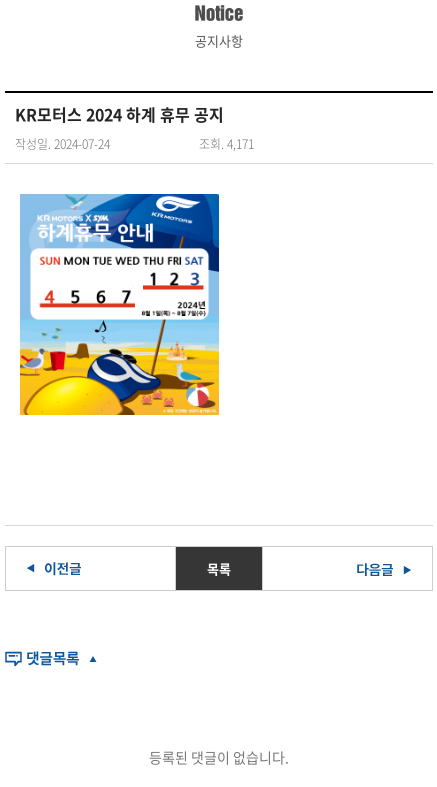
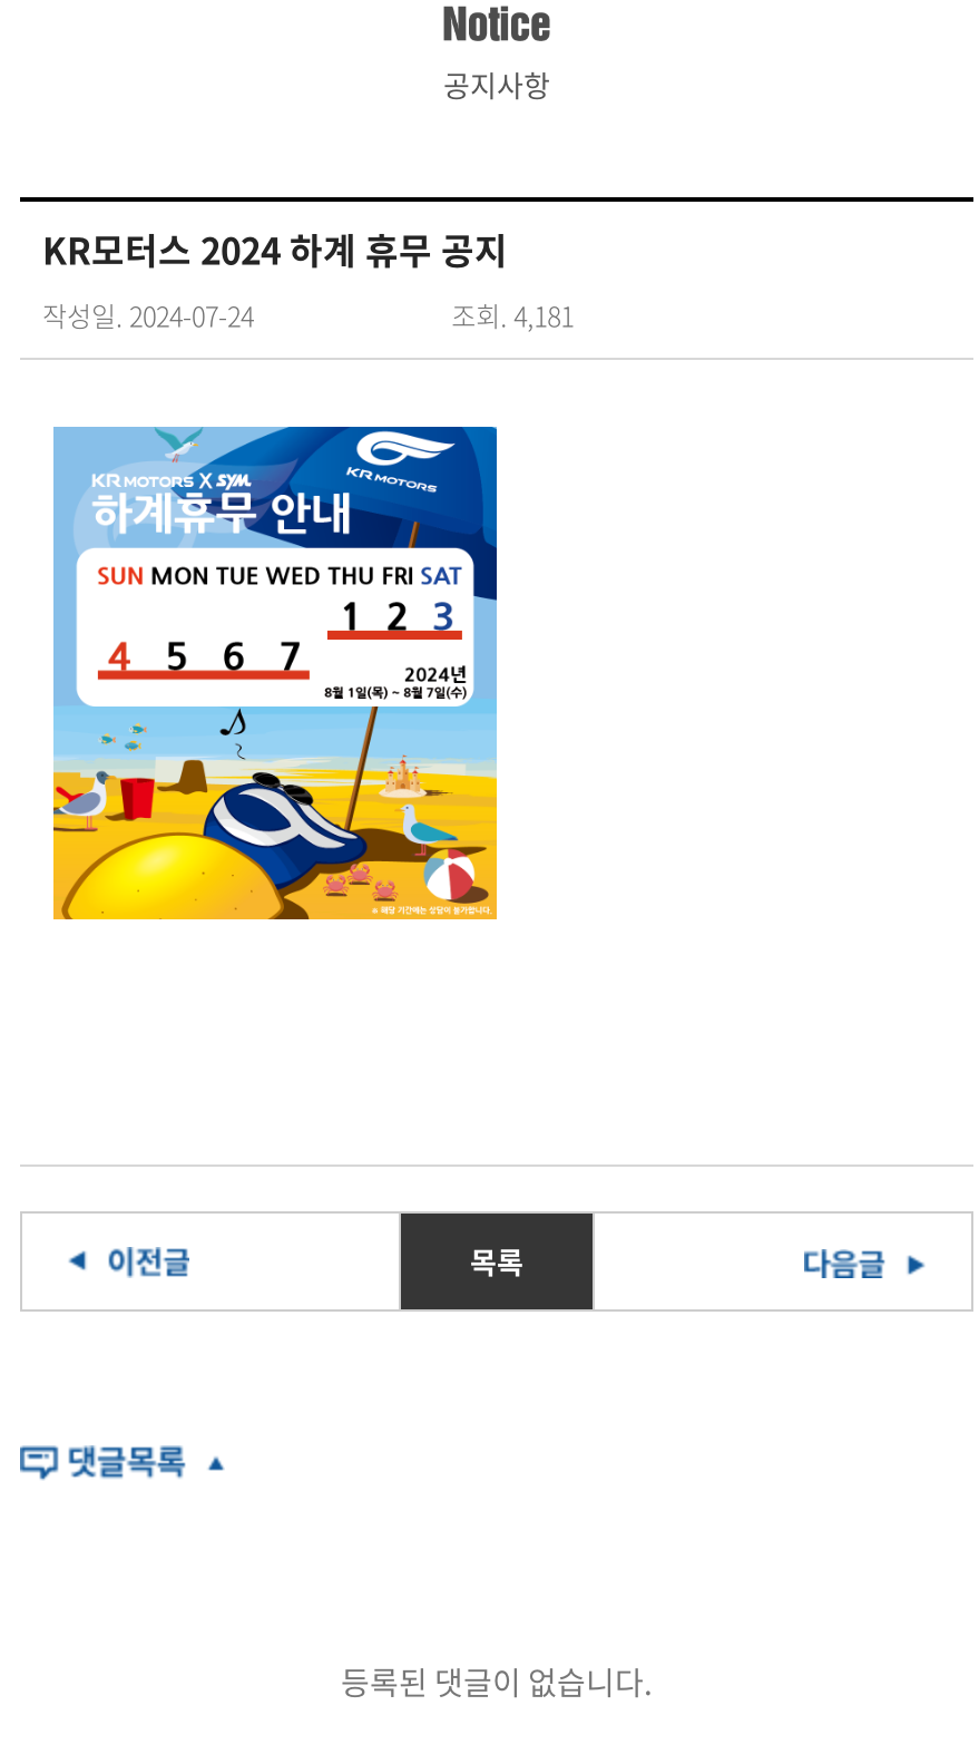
[199,135,254,153] 조회. 4,171 -> [451,295,574,335] 조회. 4,181

